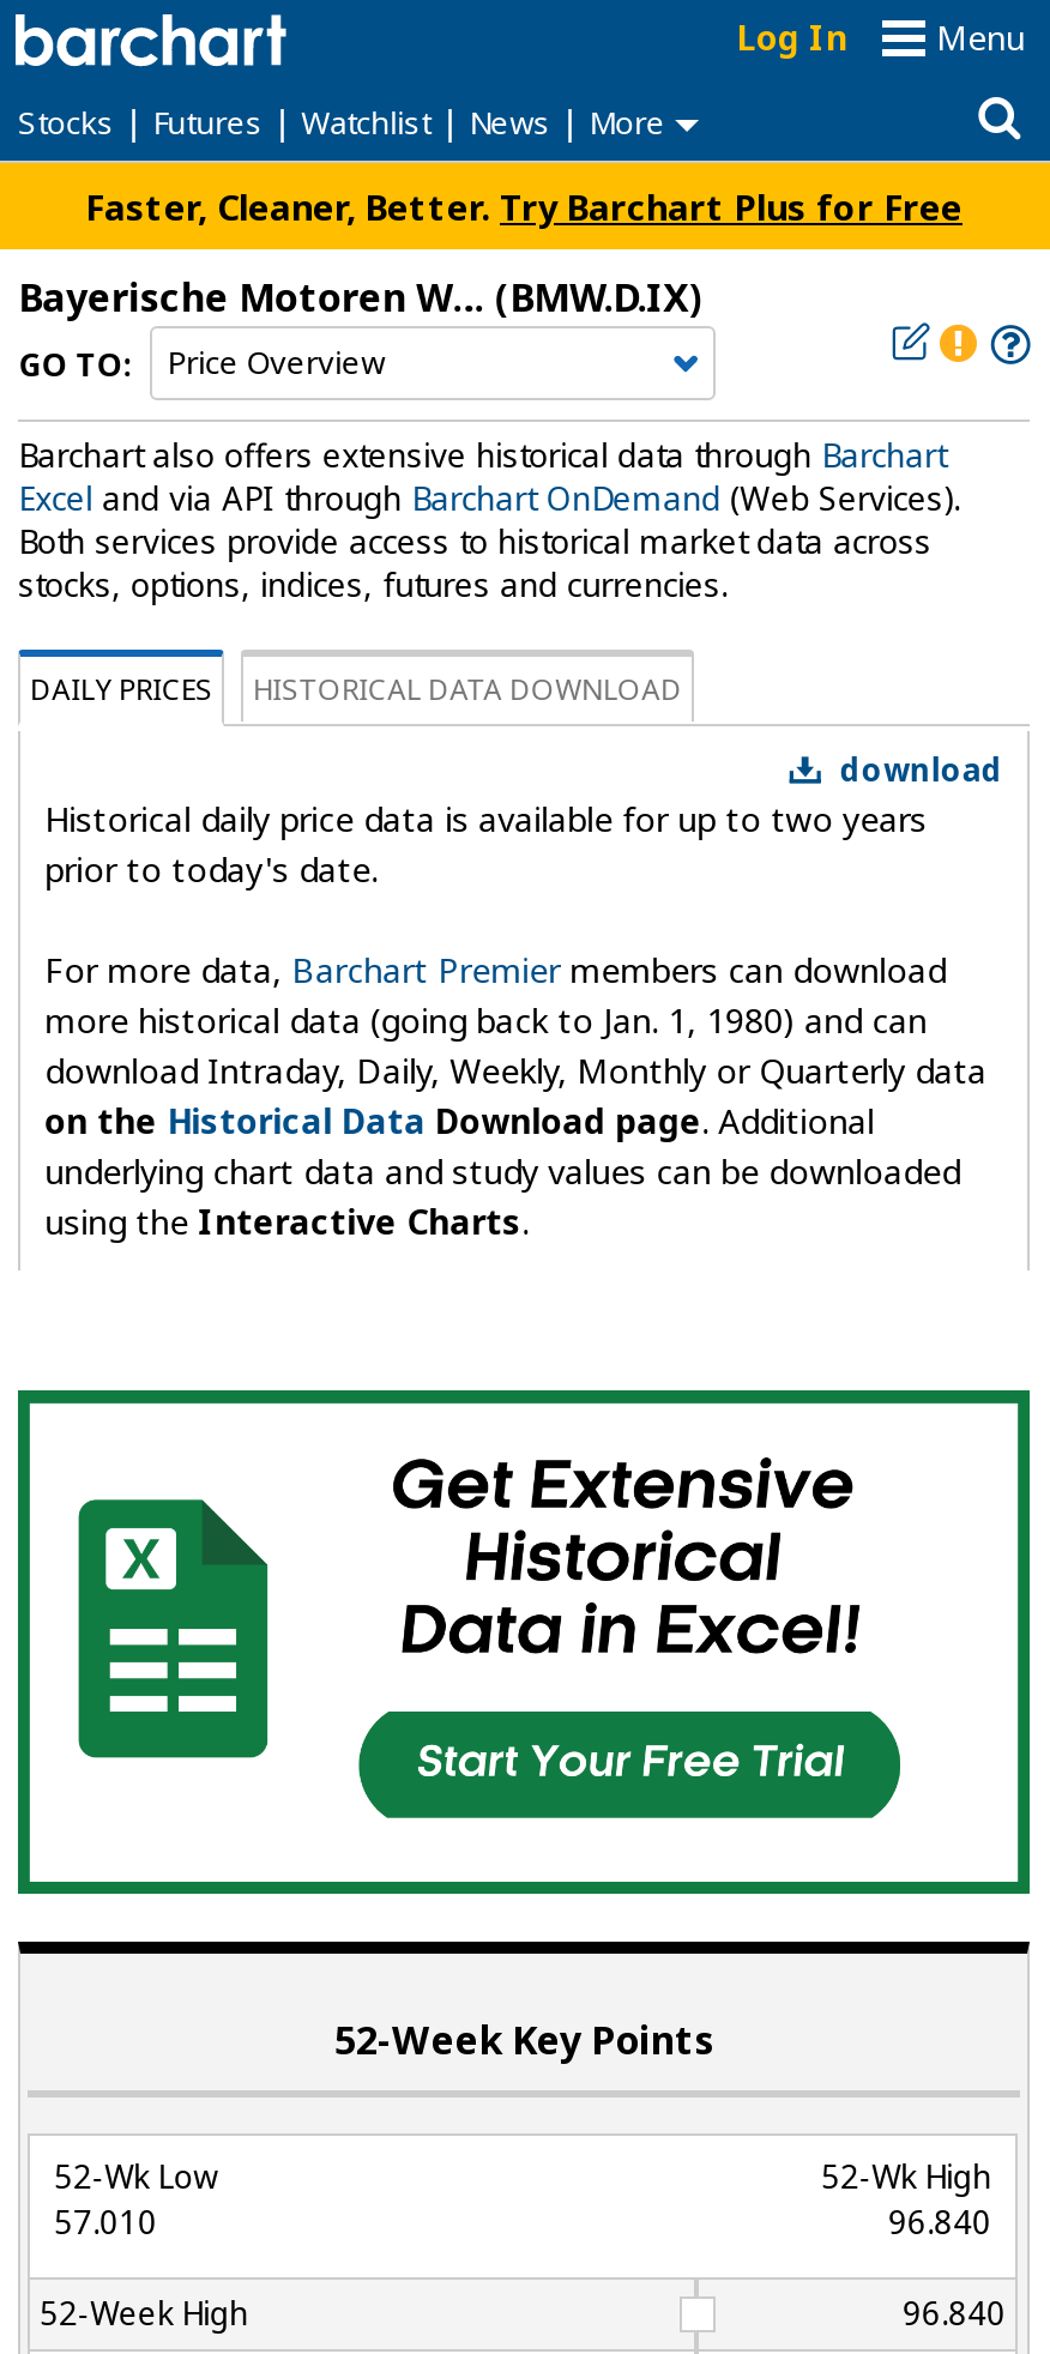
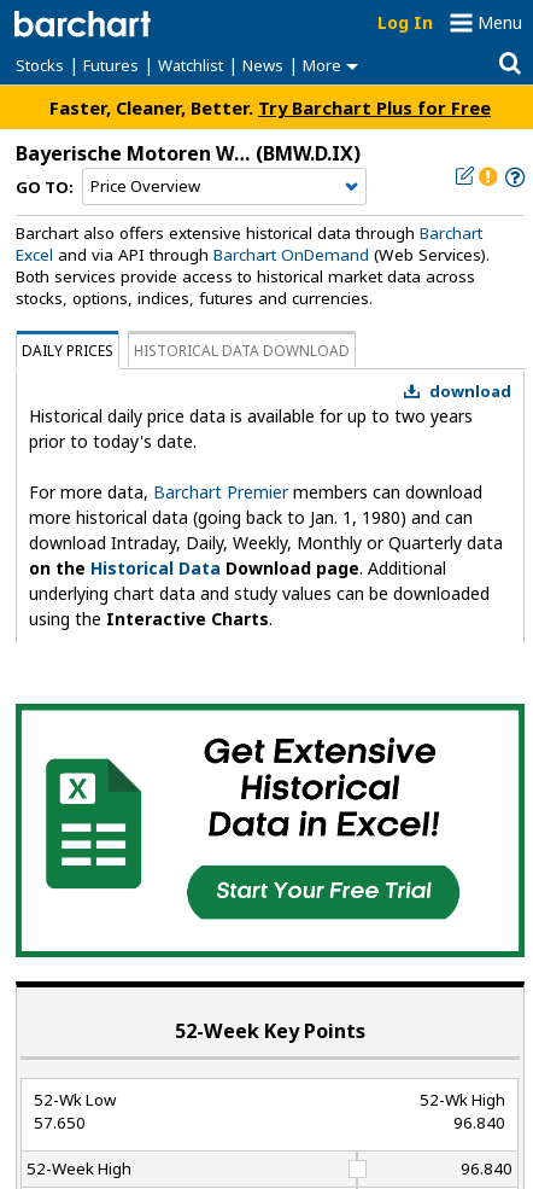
[54,2201,157,2244] 57.010 -> [34,1112,86,1134] 57.650

